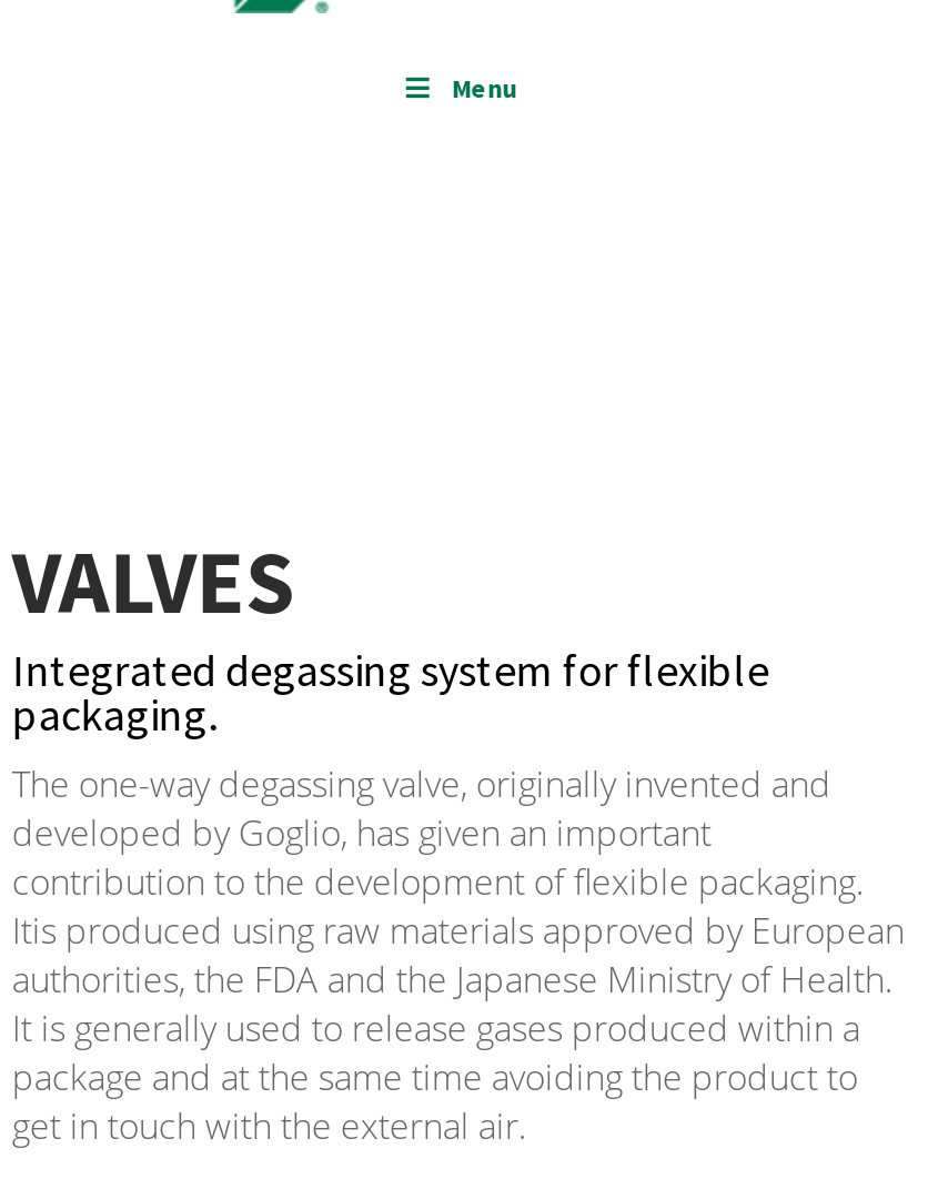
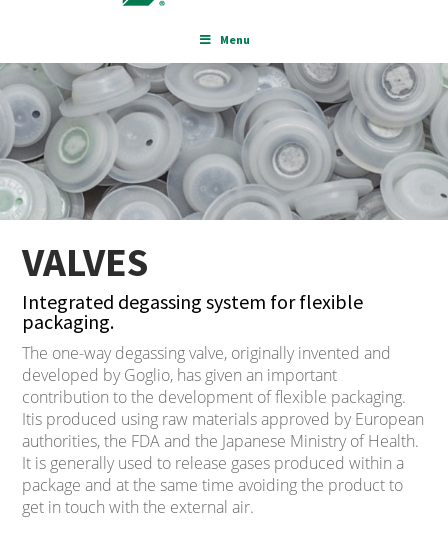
none -> [3,62,445,221] [image]

